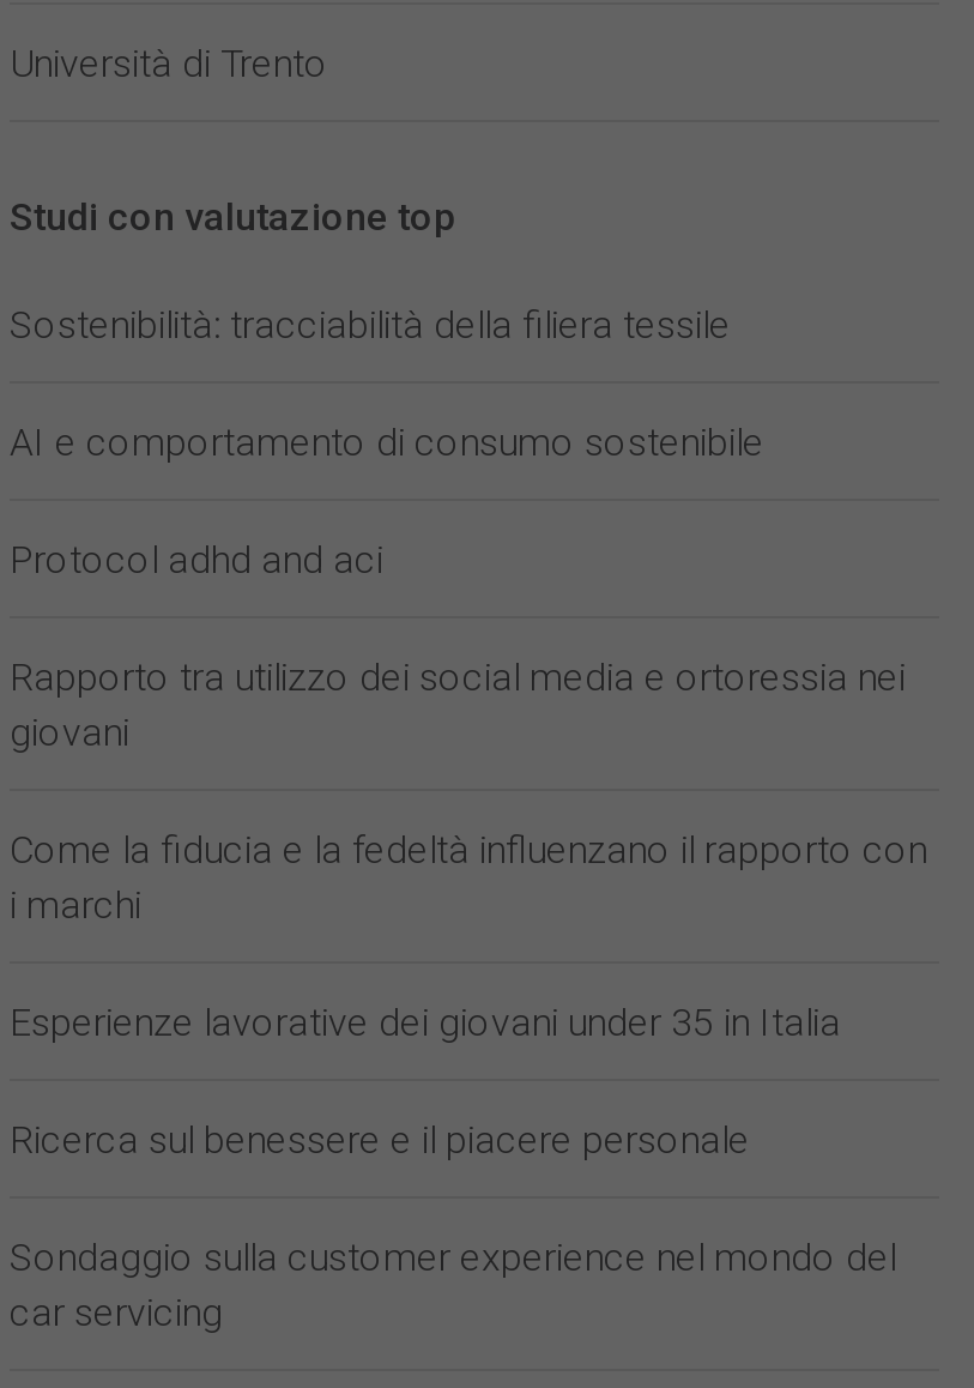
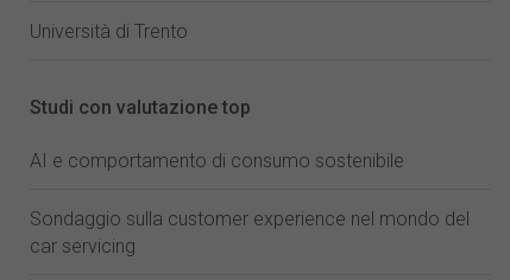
[10,302,731,348] Sostenibilità: tracciabilità della filiera tessile -> none
[10,537,927,1163] Protocol adhd and aci | Rapporto tra utilizzo dei social media e ortoressia nei | giovani | Come la fiducia e la fedeltà influenzano il rapporto con | i marchi | Esperienze lavorative dei giovani under 35 in Italia | Ricerca sul benessere e il piacere personale -> none

